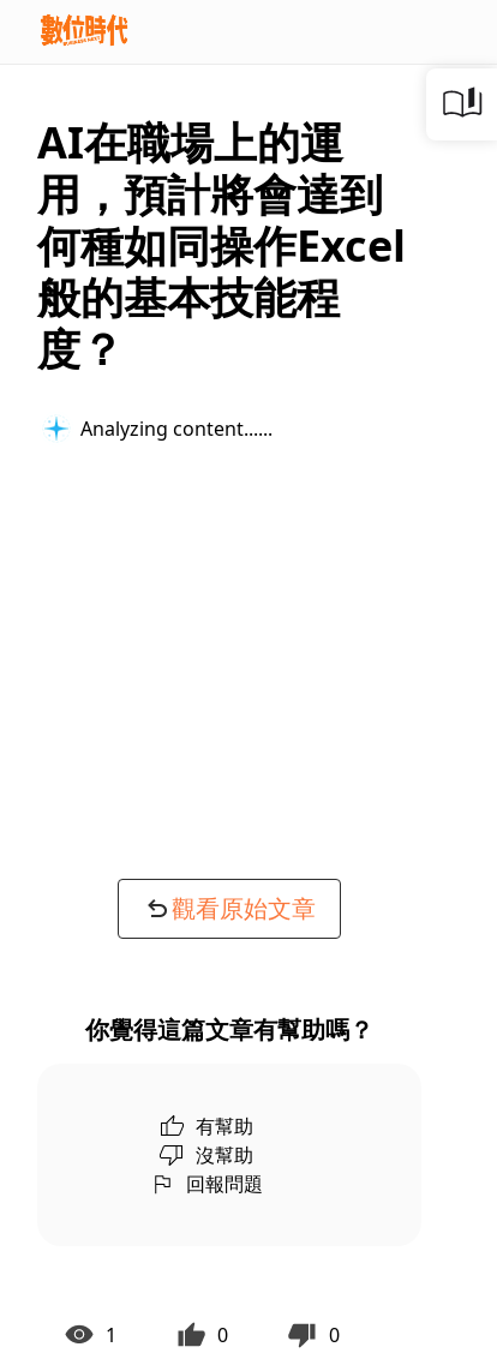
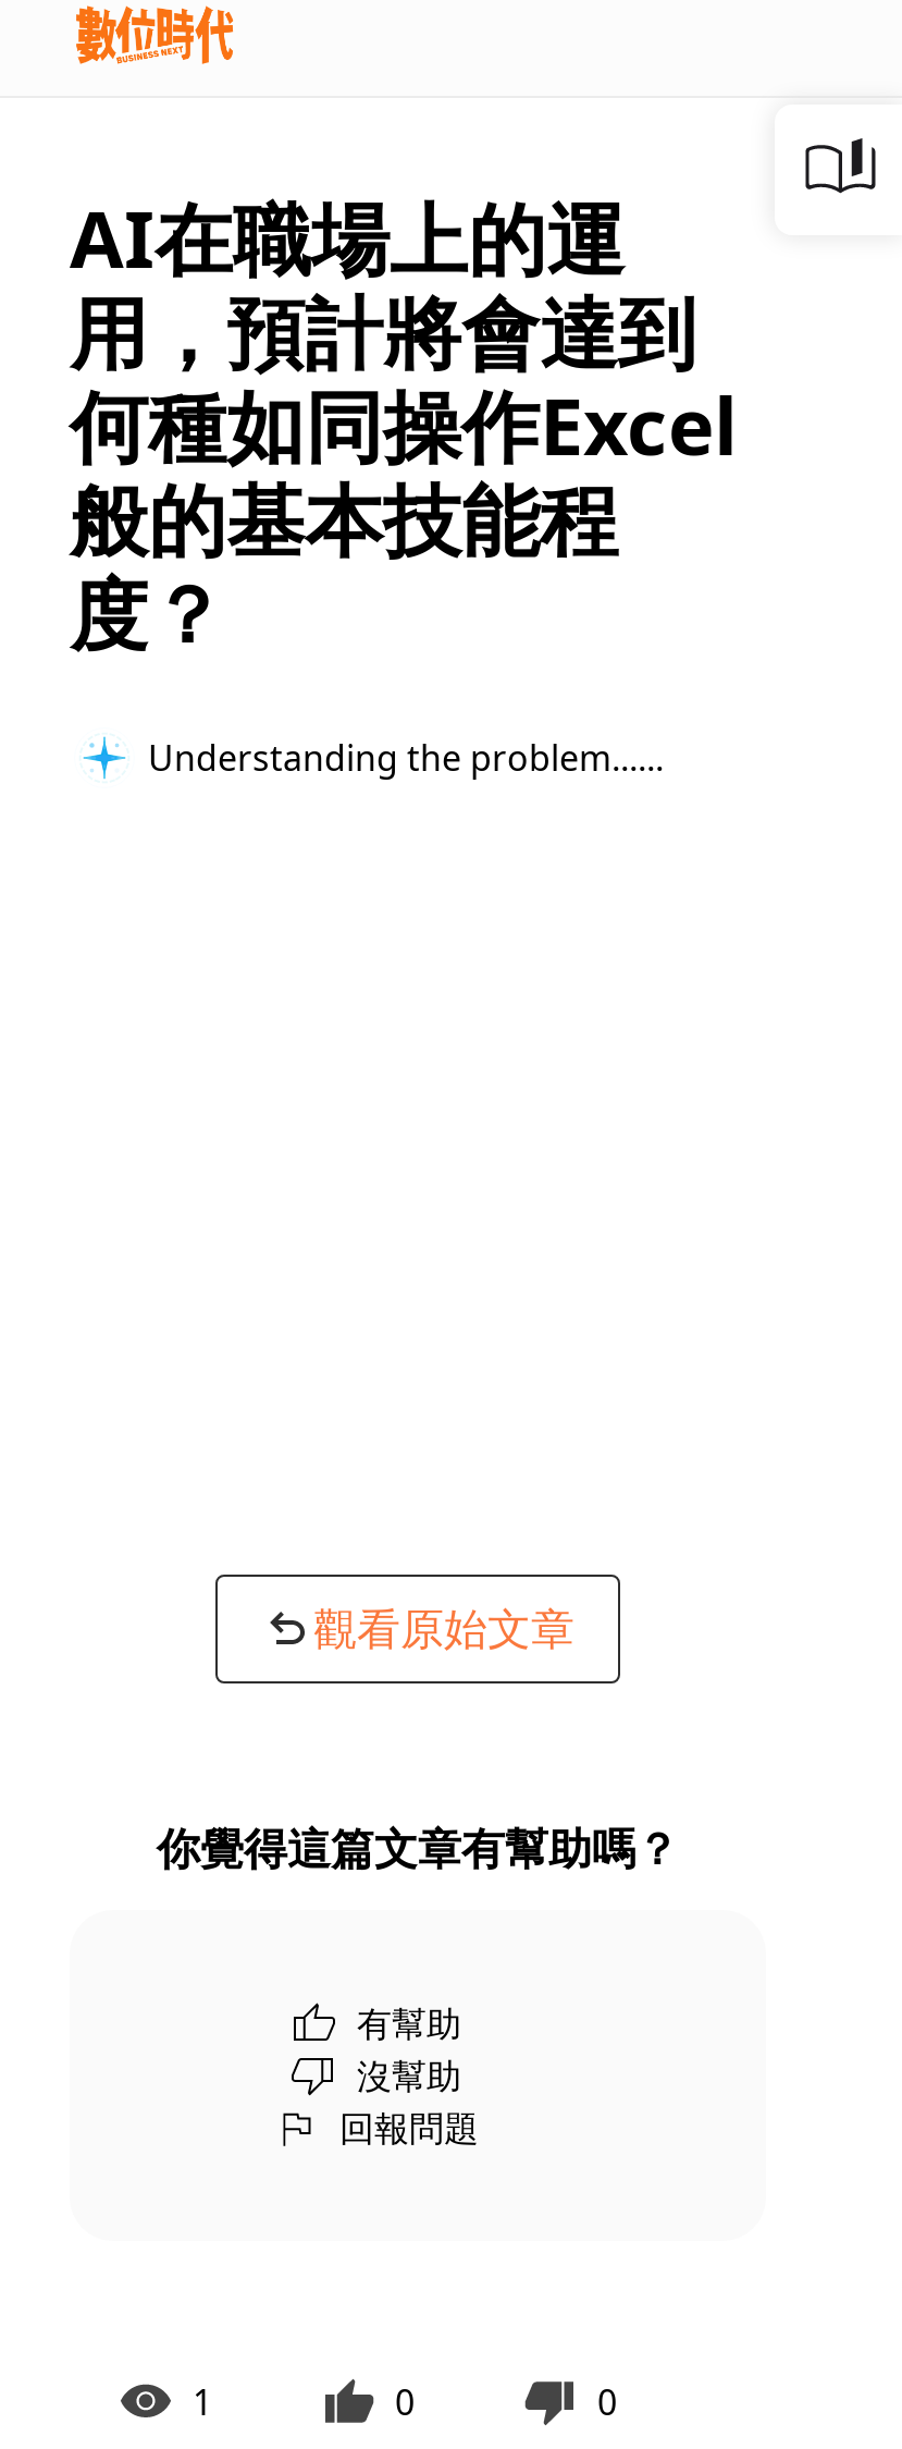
[80,415,258,441] Analyzing content... -> [148,733,638,781] Understanding the problem...

